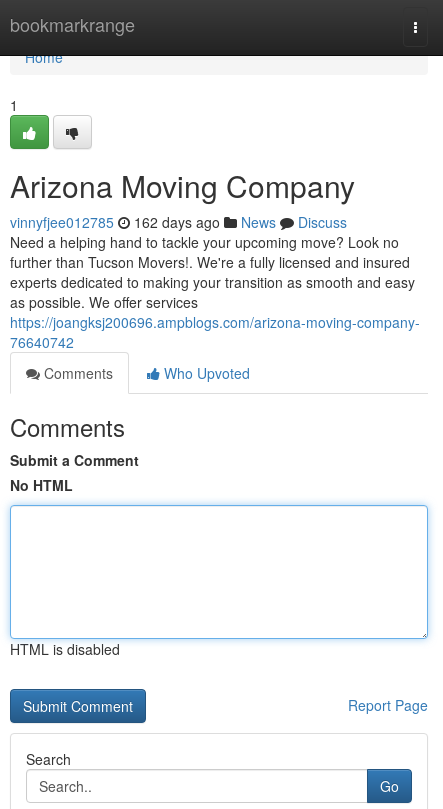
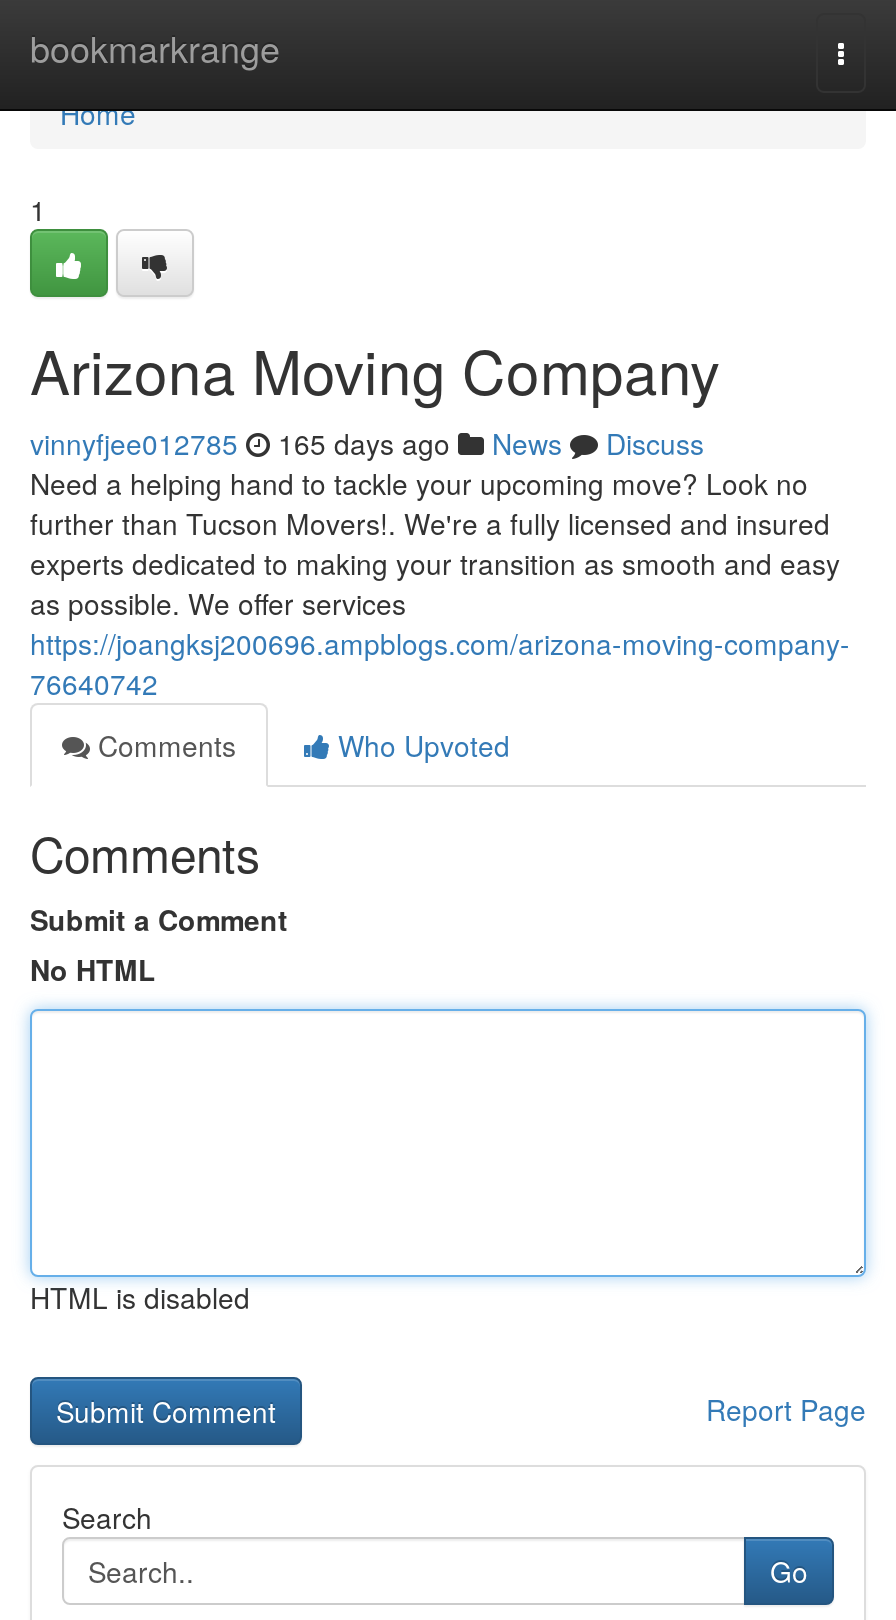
[10,212,347,232] vinnyfjee012785 162 days ago News Discuss -> [30,423,704,463] vinnyfjee012785 165 days ago News Discuss

